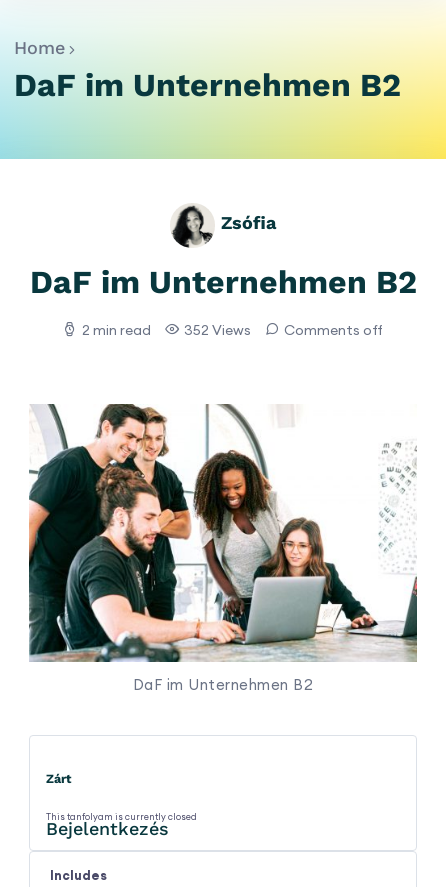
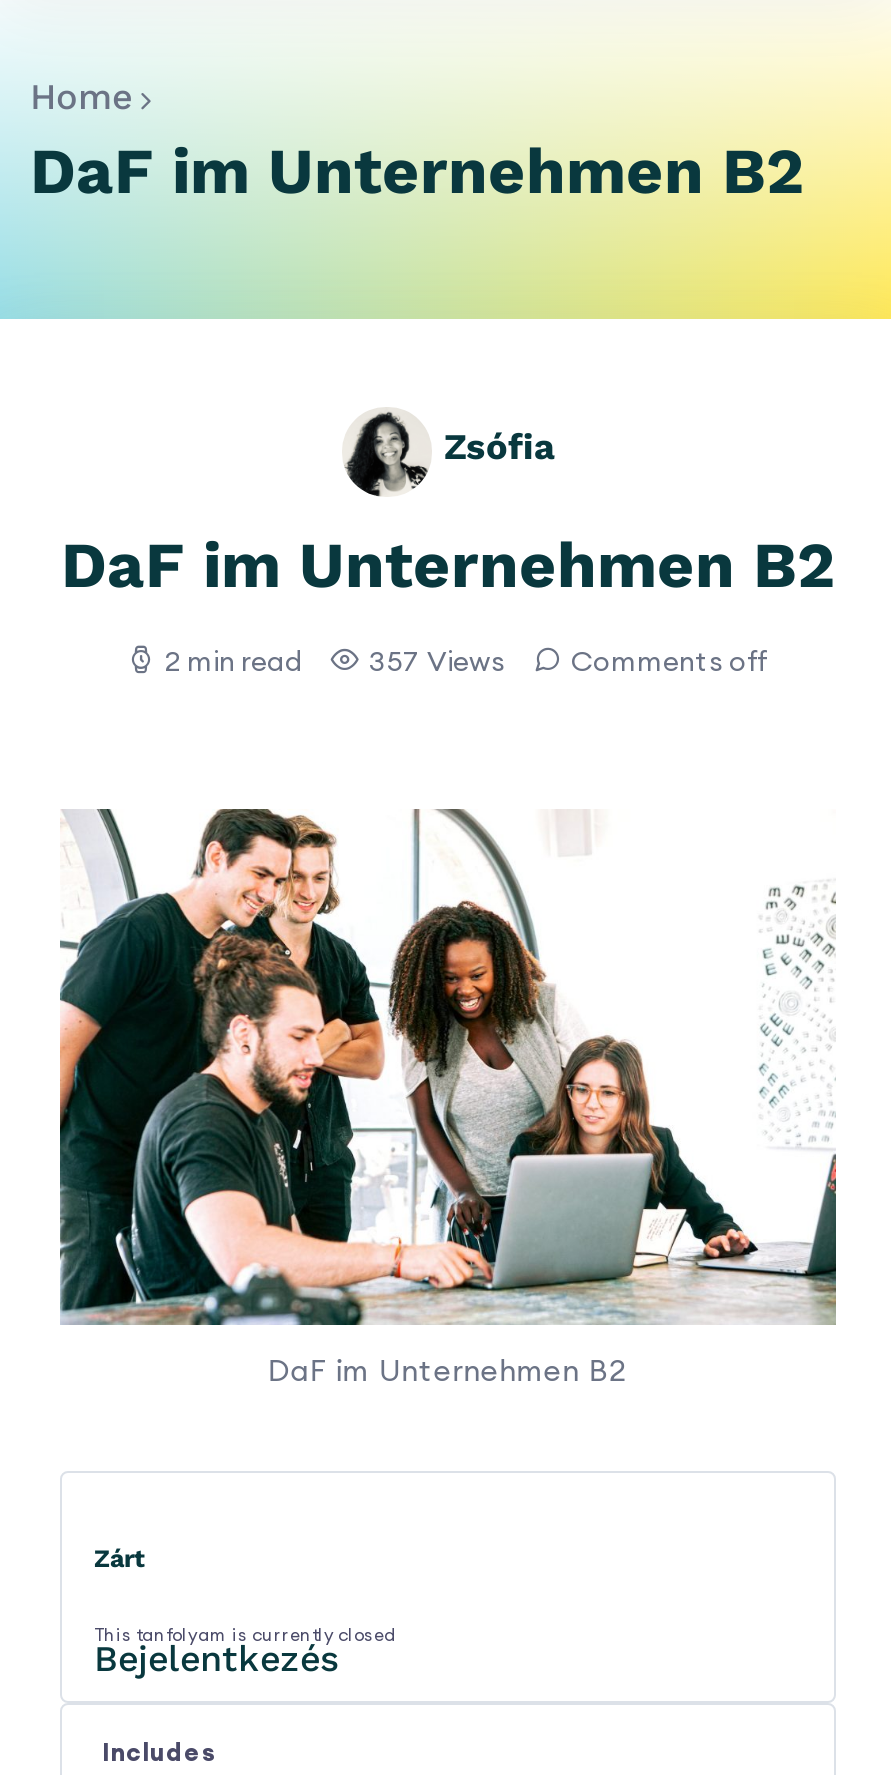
[82,321,383,339] 2 min read 352 Views Comments off -> [165,643,769,679] 2 min read 357 Views Comments off

